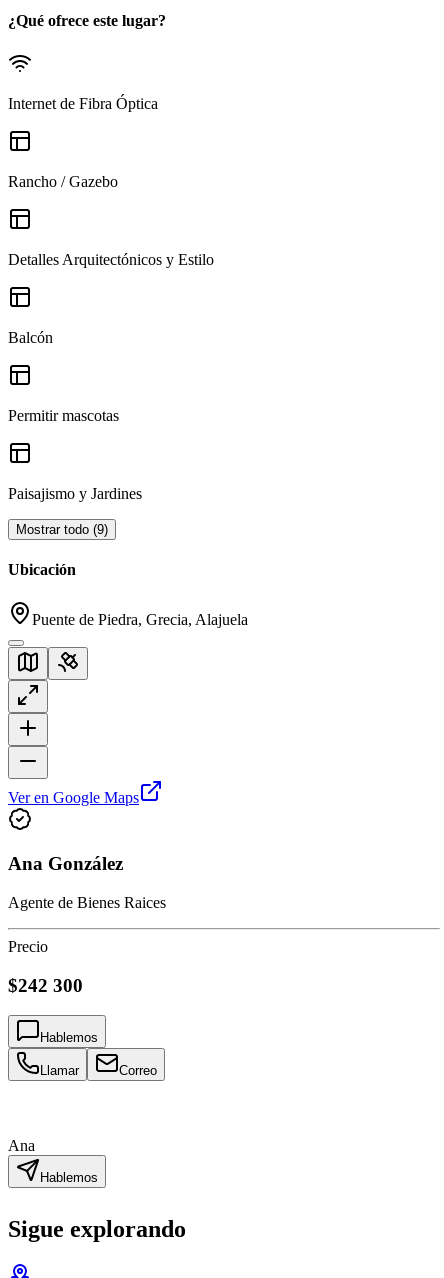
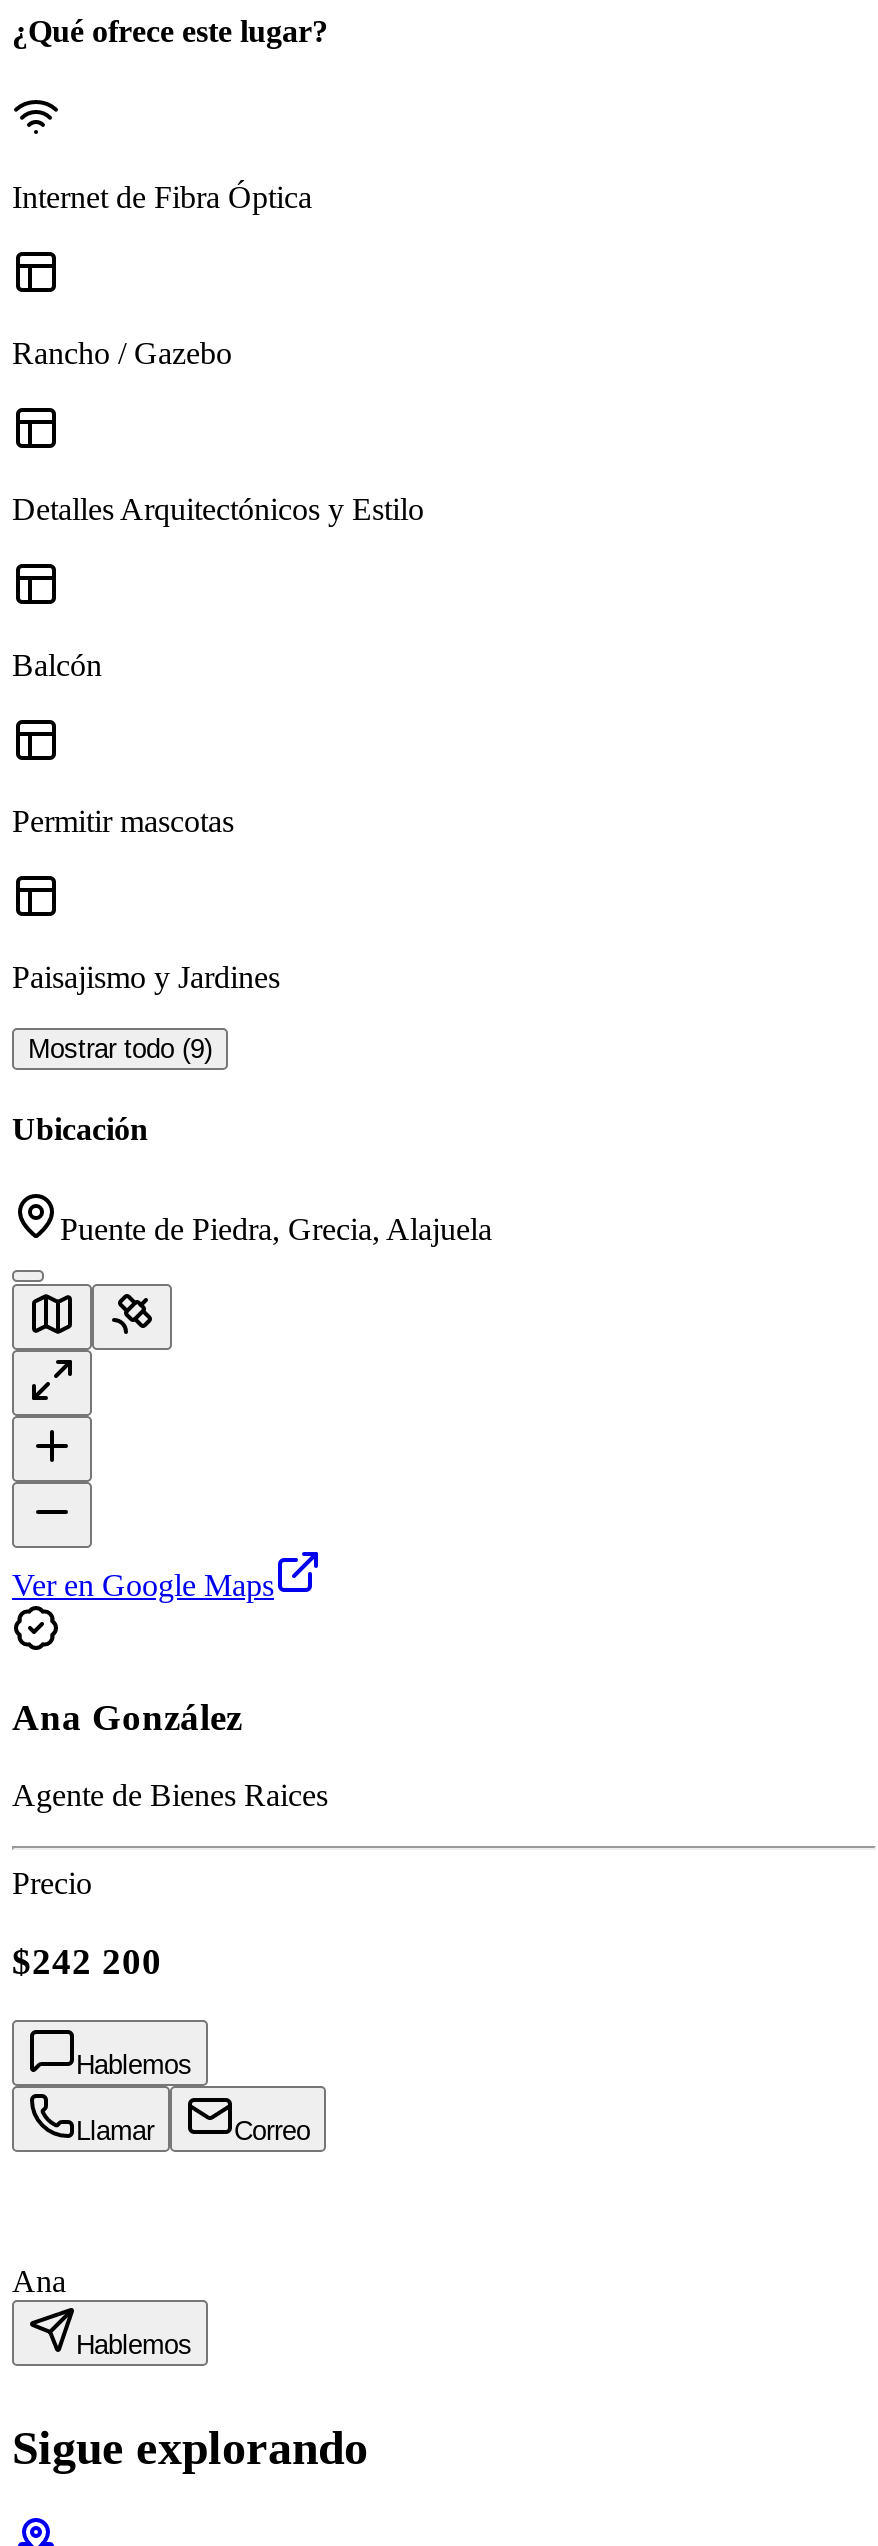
[8,975,83,996] $242 300 -> [12,1939,162,1981] $242 200

